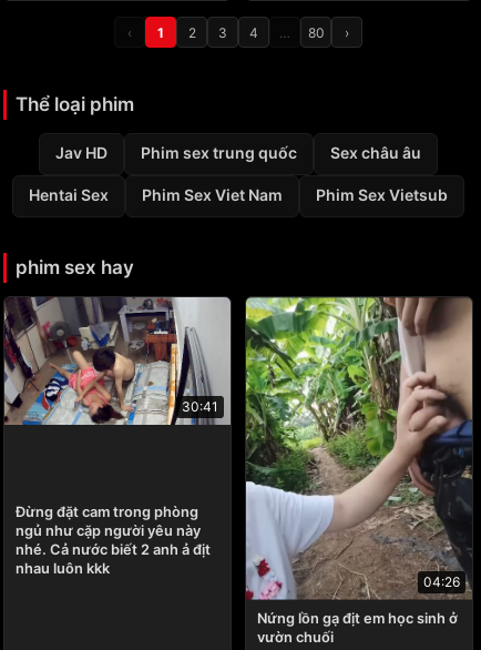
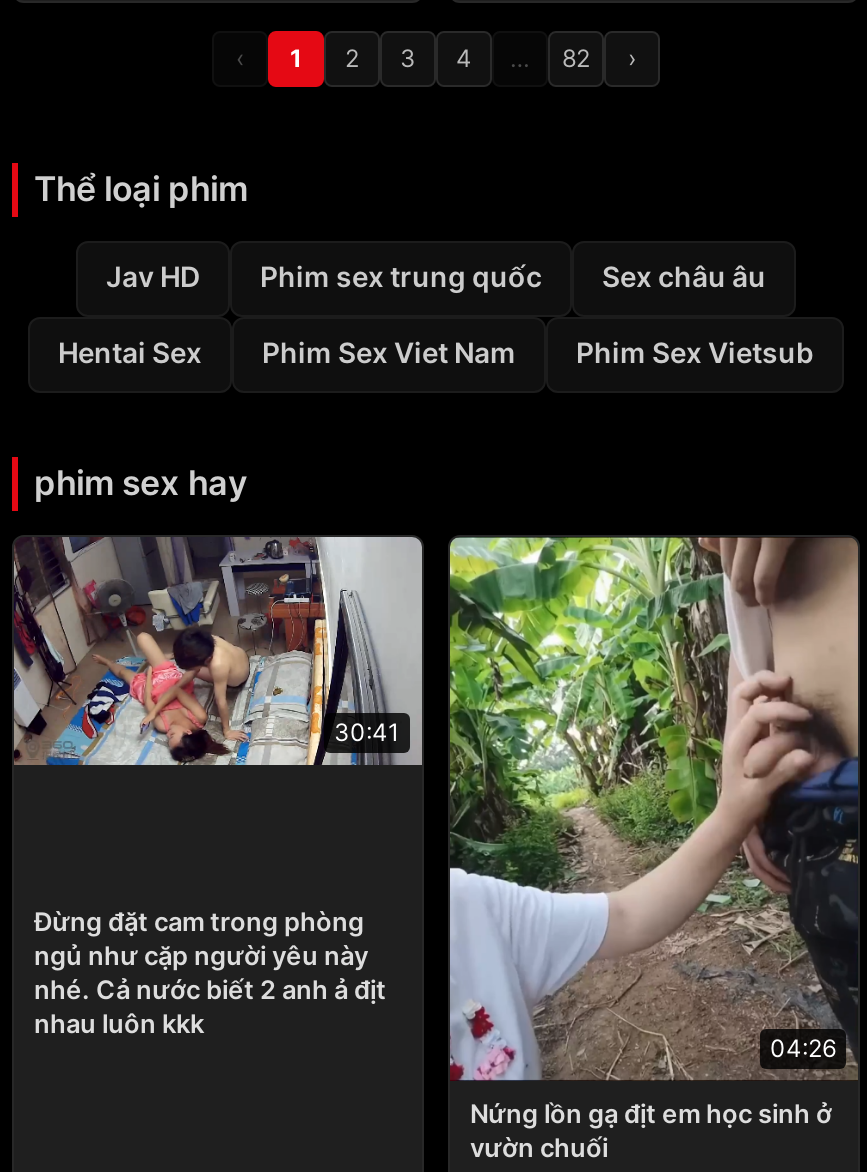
[308,24,324,41] 80 -> [562,43,590,73] 82

